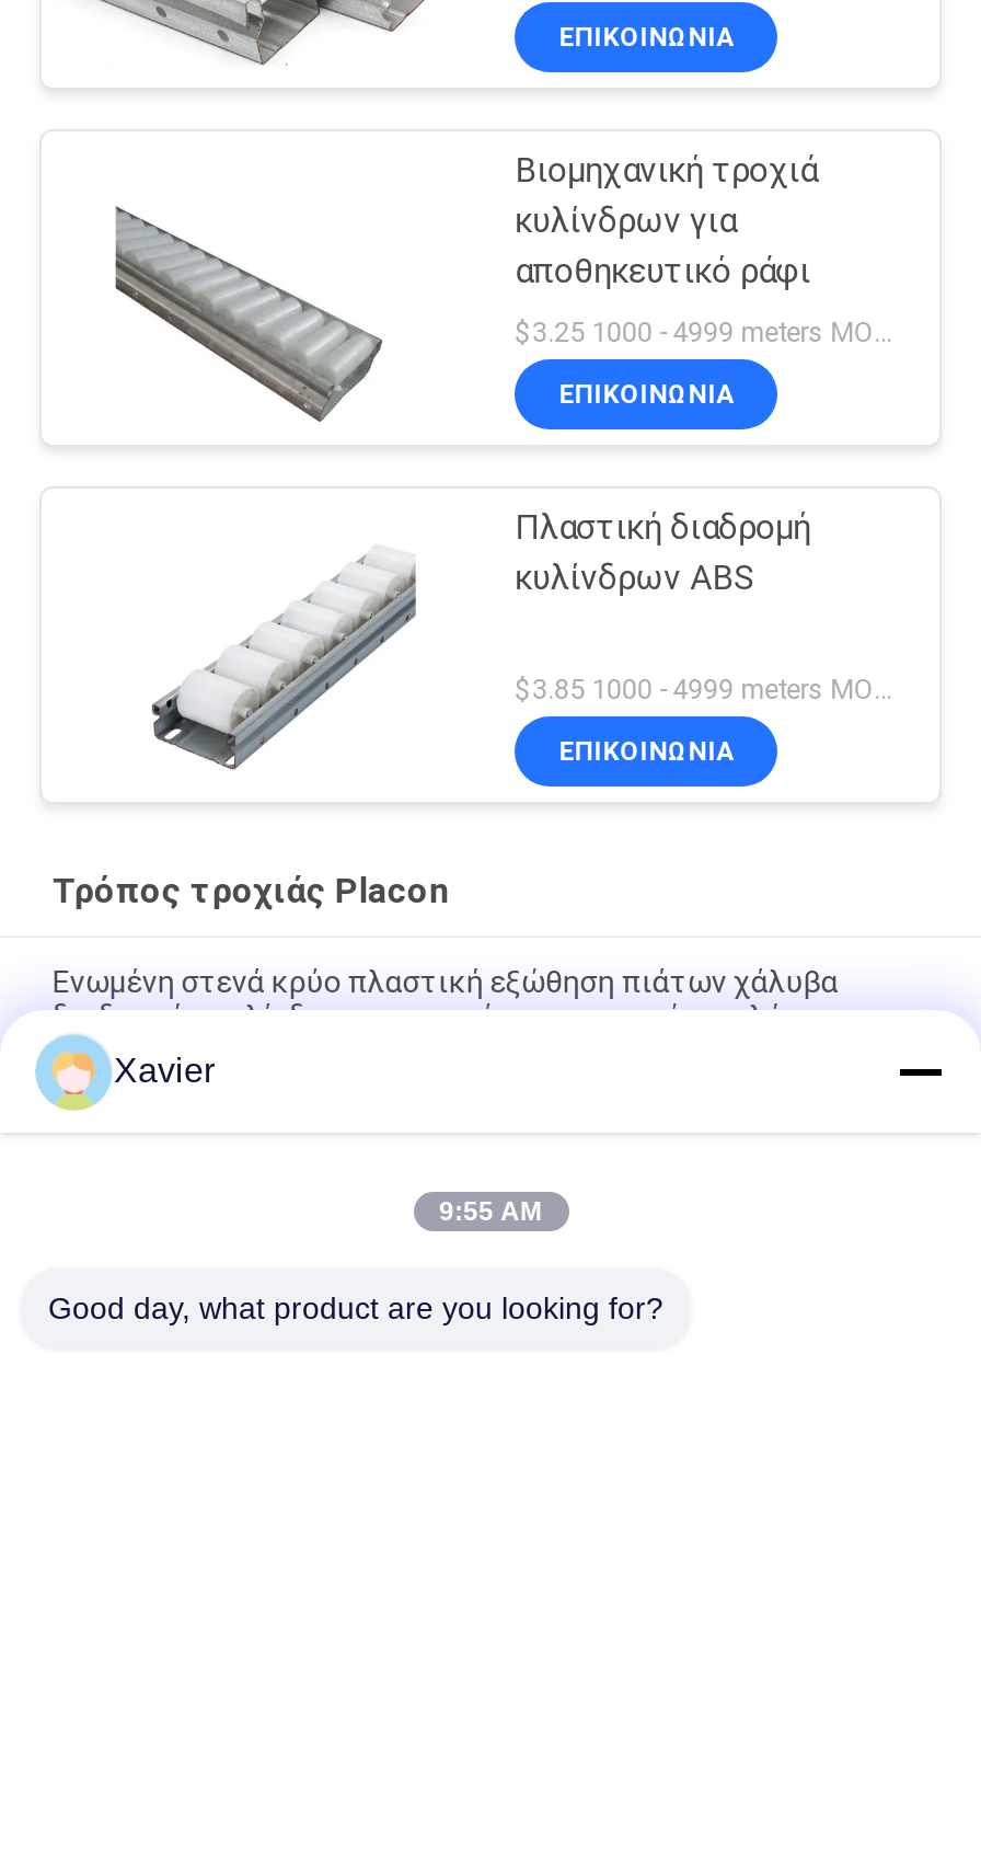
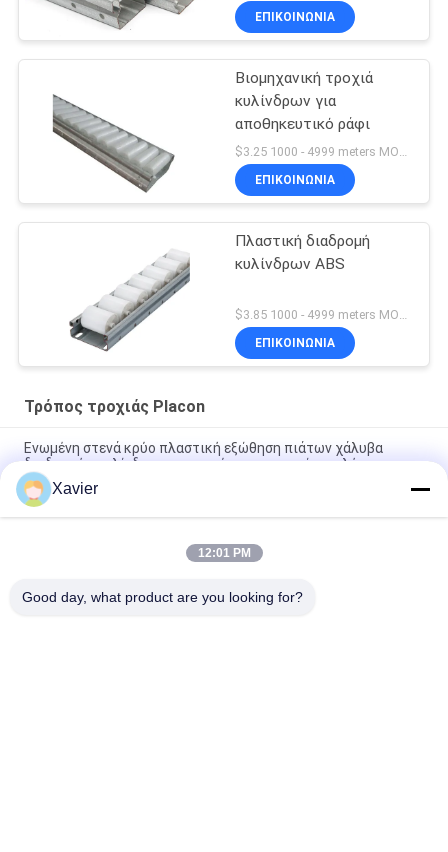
[439,1196,542,1227] 9:55 AM -> [197,546,250,560] 12:01 PM

